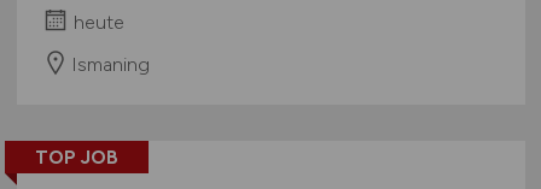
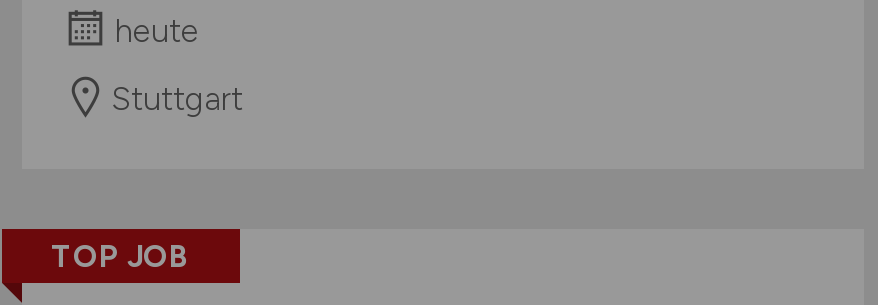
[71,52,149,75] Ismaning -> [111,81,243,119] Stuttgart

